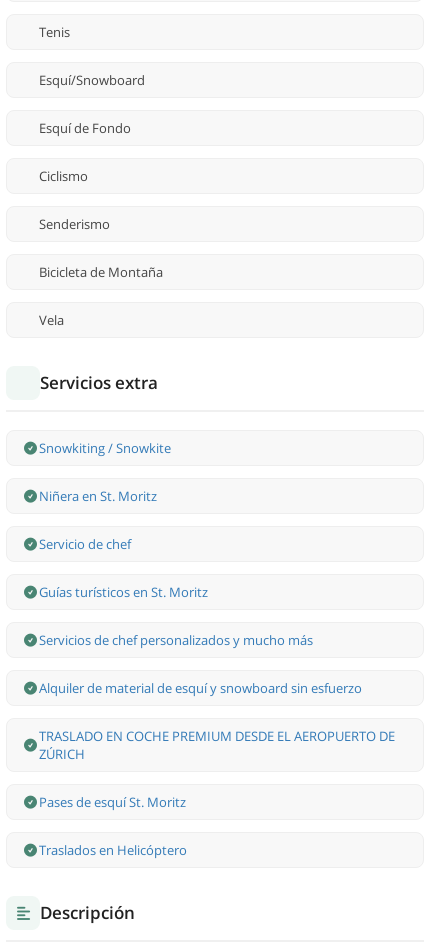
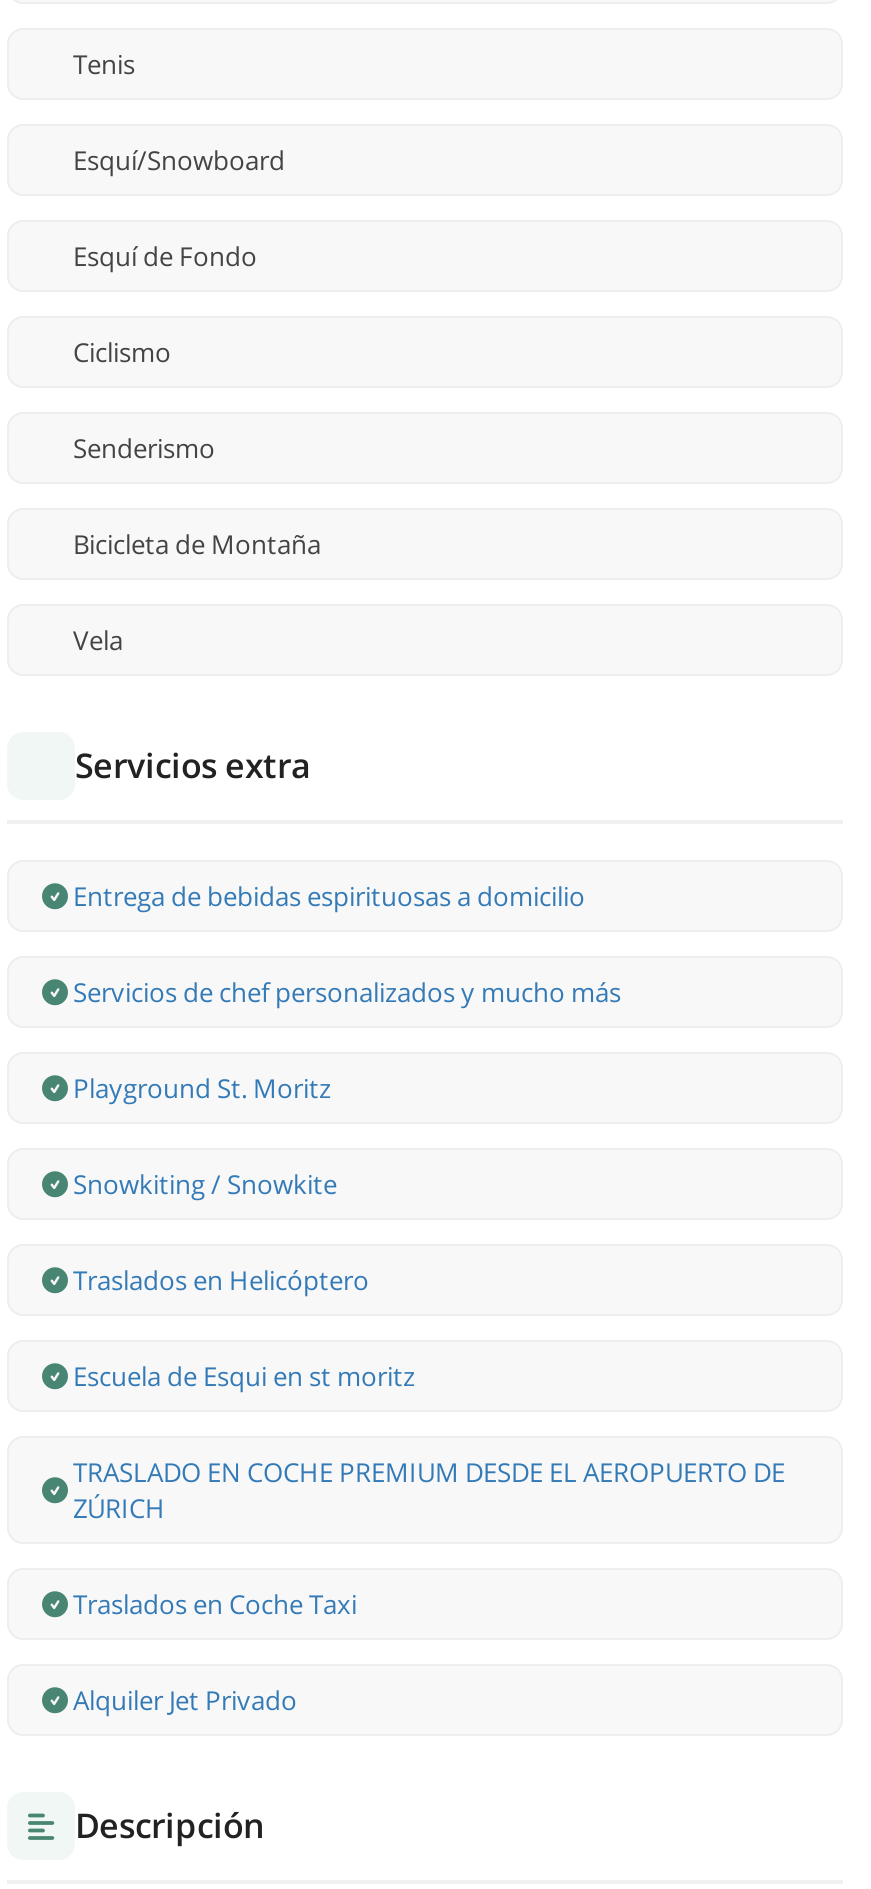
none -> [73,879,585,1107] Entrega de bebidas espirituosas a domicilio | Playground St. Moritz
moved [39,439,171,457] -> [73,1167,337,1203]: Snowkiting / Snowkite
[39,487,362,697] Niñera en St. Moritz | Servicio de chef | Guías turísticos en St. Moritz | Alquiler de material de esquí y snowboard sin esfuerzo -> [73,1359,415,1395] Escuela de Esqui en st moritz
moved [39,631,313,649] -> [73,975,621,1011]: Servicios de chef personalizados y mucho más
none -> [73,1683,297,1719] Alquiler Jet Privado
[39,793,186,811] Pases de esquí St. Moritz -> [73,1587,357,1623] Traslados en Coche Taxi
moved [39,841,187,859] -> [73,1263,369,1299]: Traslados en Helicóptero

